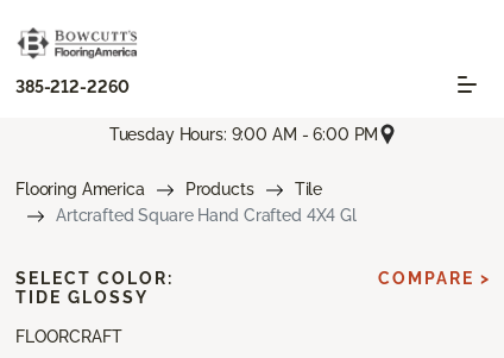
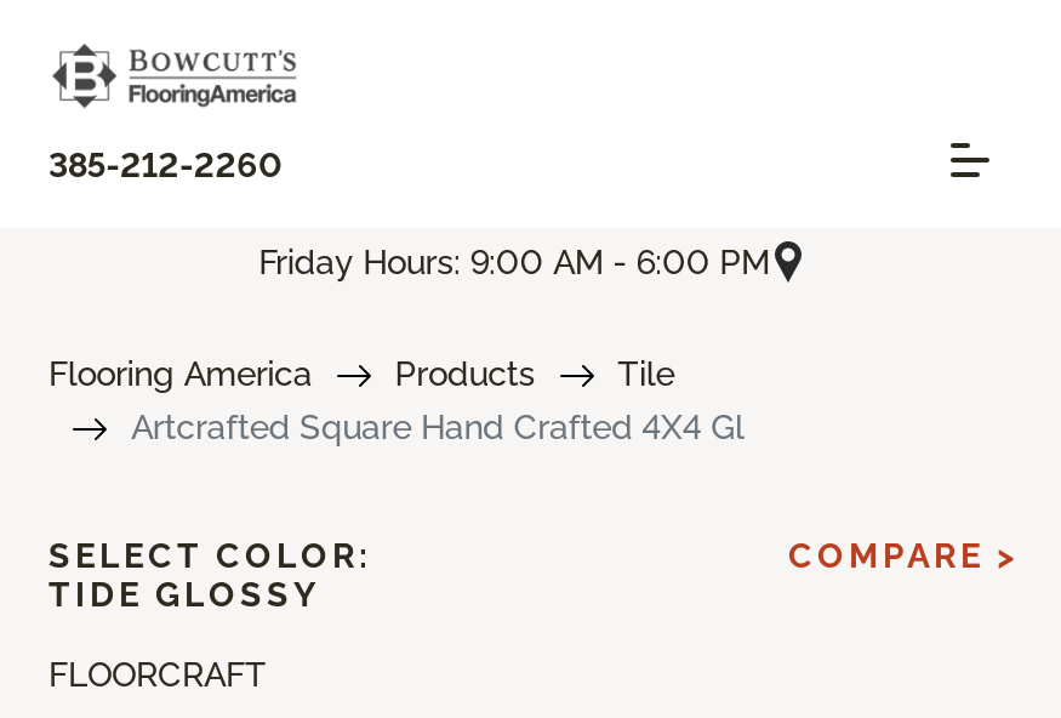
[109,125,378,144] Tuesday Hours: 9:00 AM - 6:00 PM -> [259,242,769,281] Friday Hours: 9:00 AM - 6:00 PM

